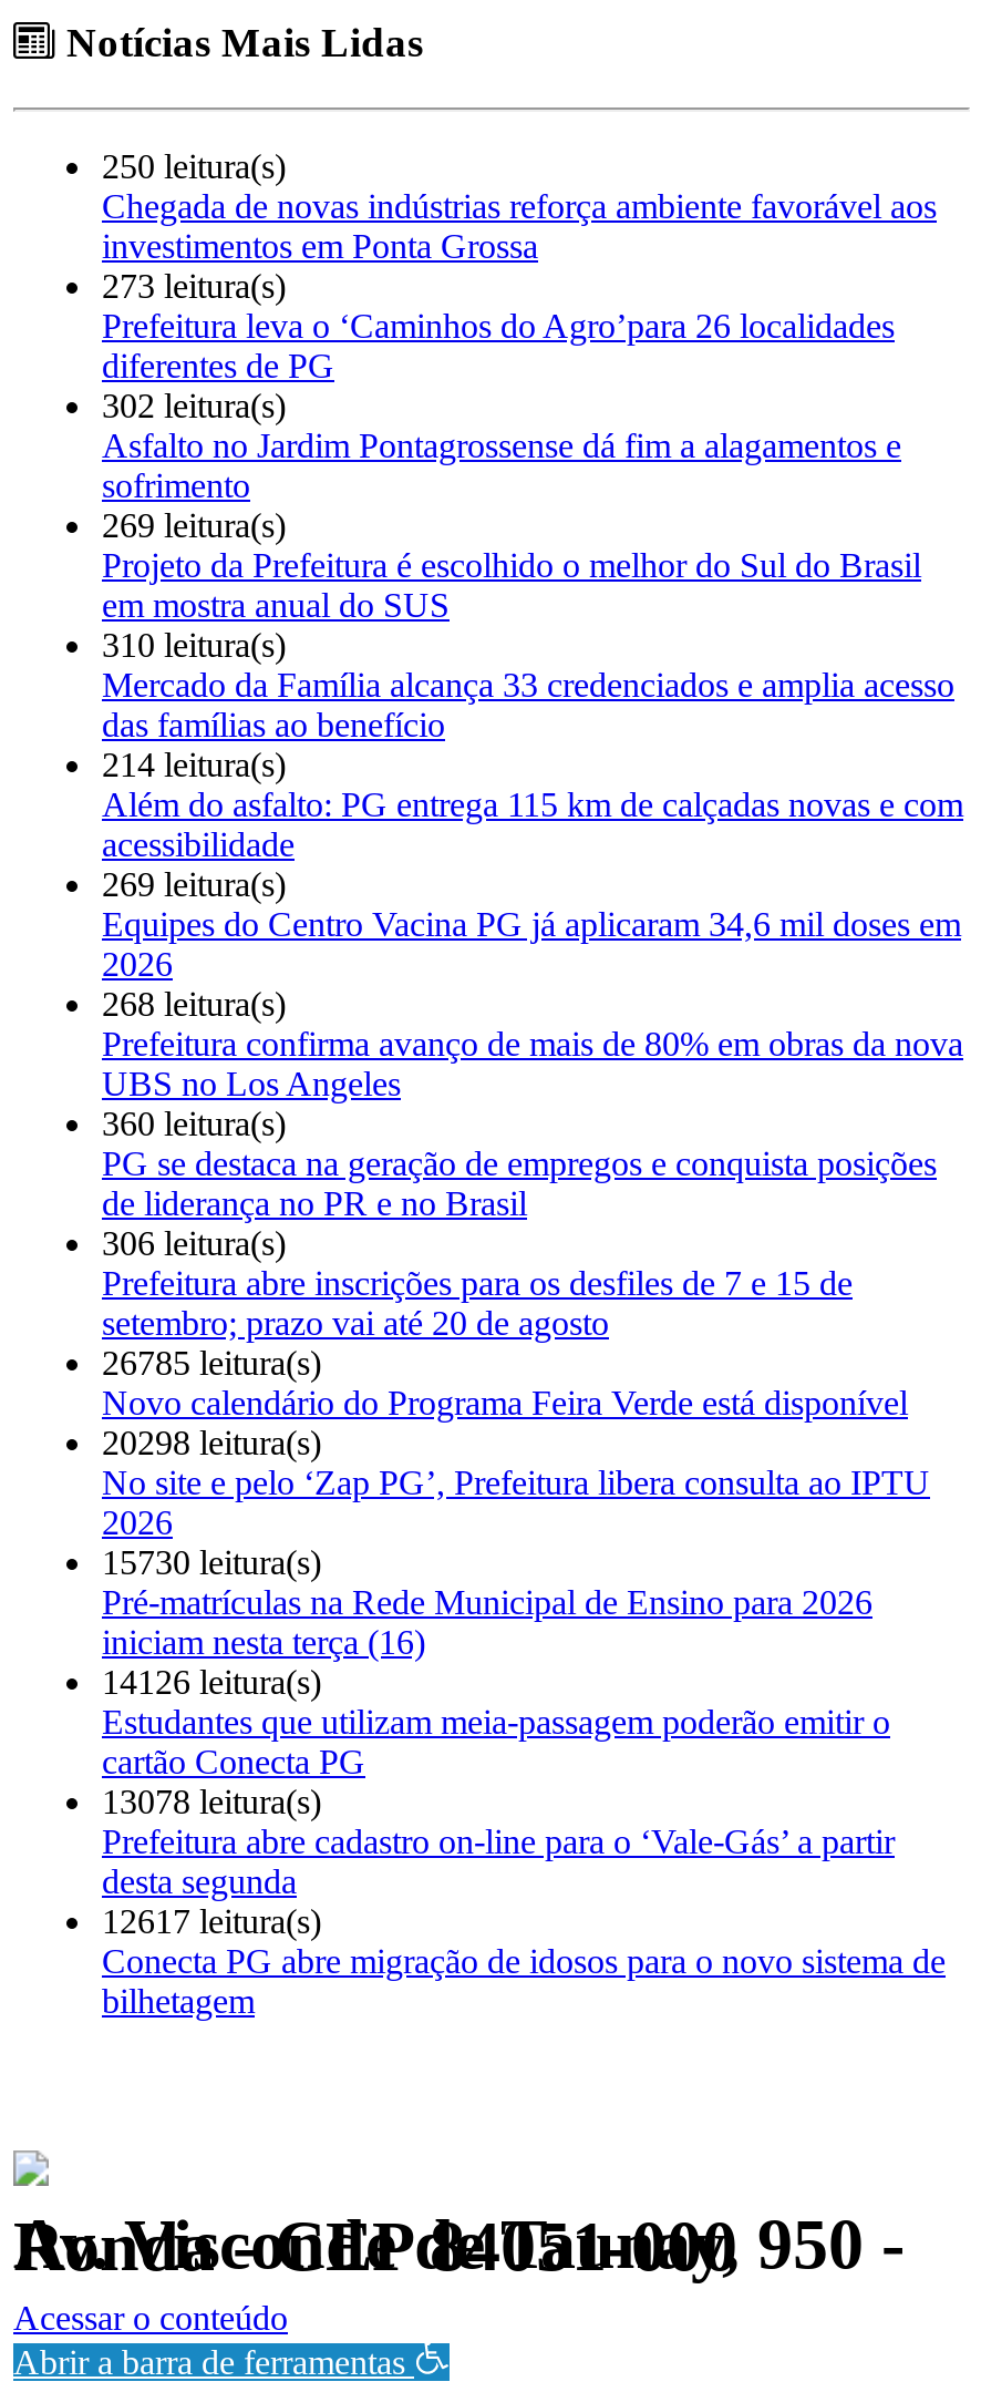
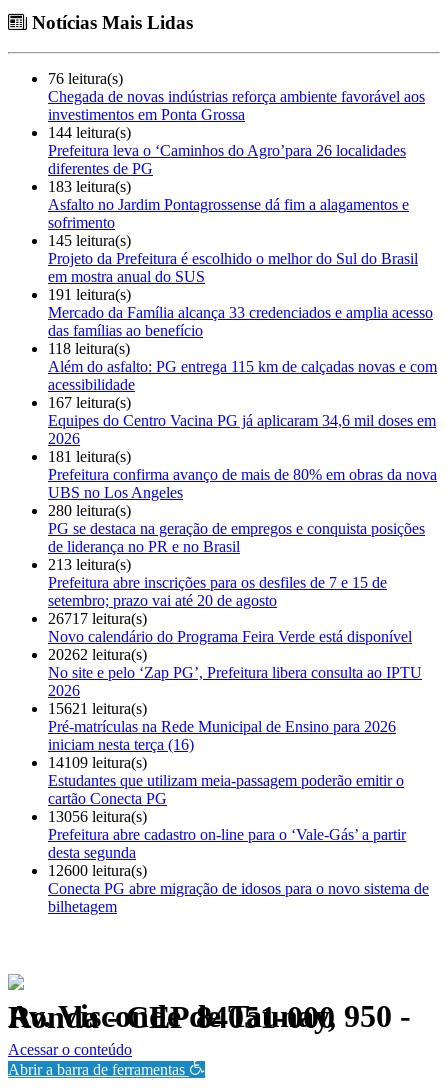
[102,148,286,186] 250 leitura(s) -> [48,70,123,87] 76 leitura(s)
[102,268,286,305] 273 leitura(s) -> [48,124,131,141] 144 leitura(s)
[102,387,286,425] 302 leitura(s) -> [48,178,131,195] 183 leitura(s)
[102,507,286,545] 269 leitura(s) -> [48,232,131,249] 145 leitura(s)
[102,627,286,664] 310 leitura(s) -> [48,286,131,303] 191 leitura(s)
[102,746,286,784] 214 leitura(s) -> [48,340,130,357] 118 leitura(s)
[102,866,286,904] 269 leitura(s) -> [48,394,131,411] 167 leitura(s)
[102,986,286,1023] 268 leitura(s) -> [48,448,131,465] 181 leitura(s)
[102,1105,286,1143] 360 leitura(s) -> [48,502,131,519] 280 leitura(s)
[102,1225,286,1263] 306 leitura(s) -> [48,556,131,573] 213 leitura(s)
[102,1345,321,1382] 26785 leitura(s) -> [48,610,147,627] 26717 leitura(s)
[102,1424,321,1462] 20298 leitura(s) -> [48,646,147,663] 20262 leitura(s)
[102,1544,321,1582] 15730 leitura(s) -> [48,700,147,717] 15621 leitura(s)
[102,1664,321,1701] 14126 leitura(s) -> [48,754,147,771] 14109 leitura(s)
[102,1783,321,1821] 13078 leitura(s) -> [48,808,147,825] 13056 leitura(s)
[102,1903,321,1941] 12617 leitura(s) -> [48,862,147,879] 12600 leitura(s)

